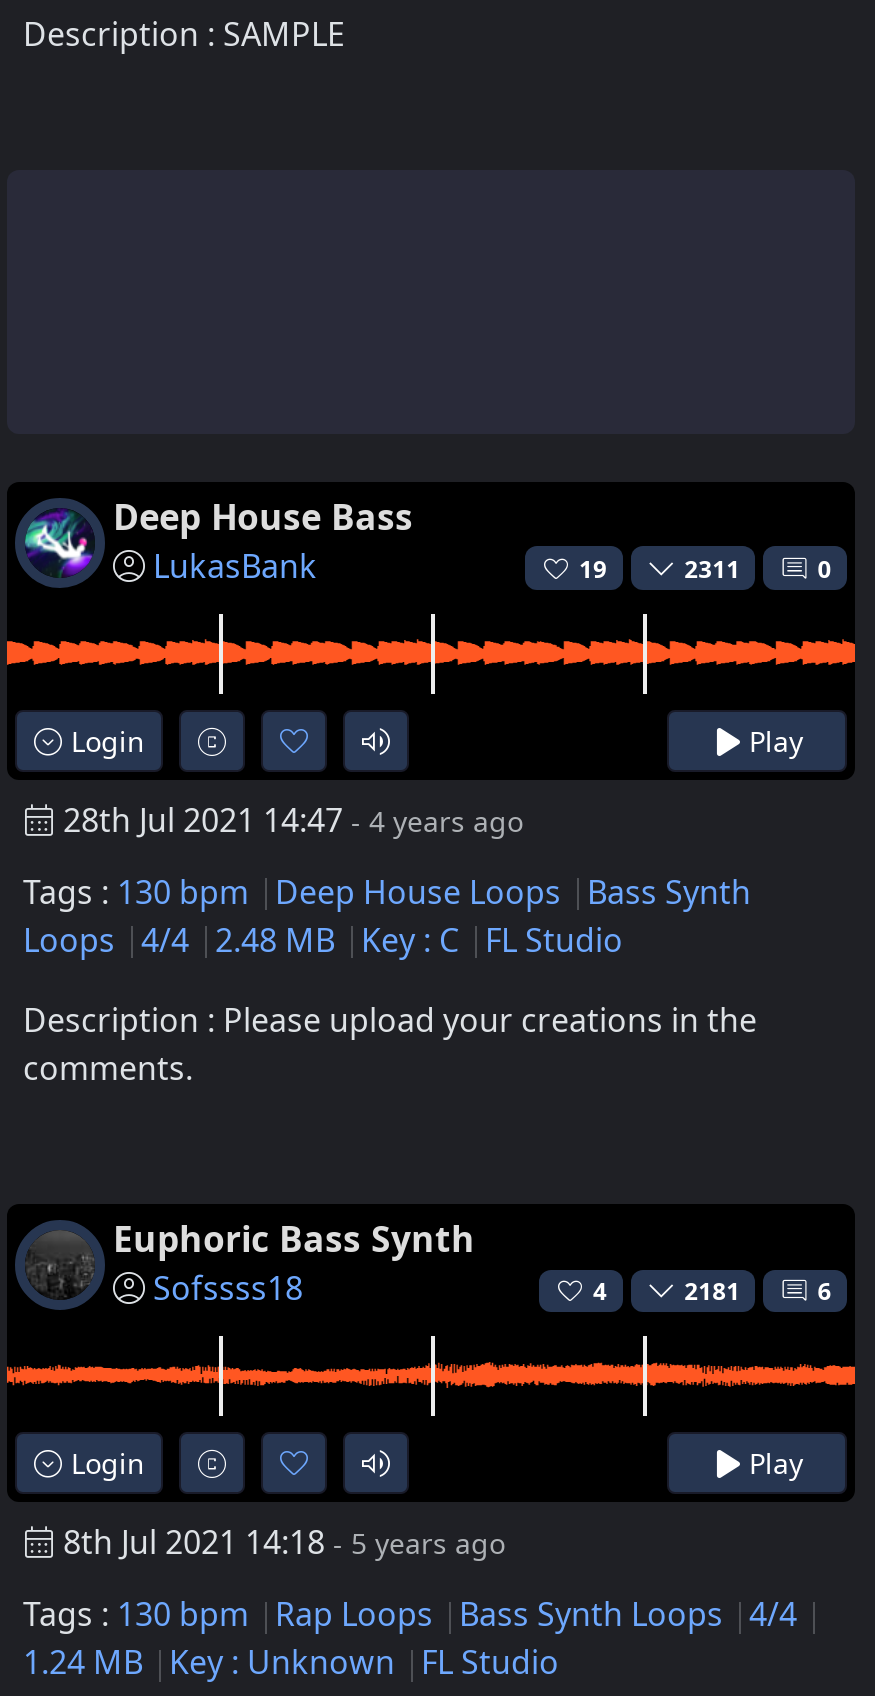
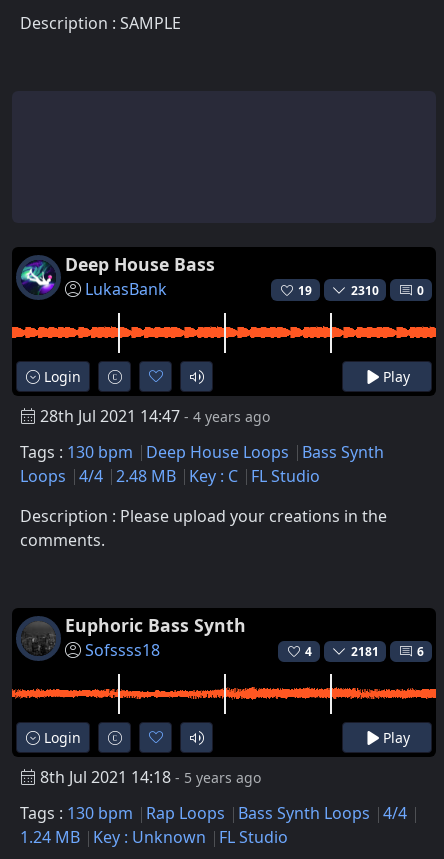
[684,551,740,585] 2311 -> [351,281,379,298] 2310

